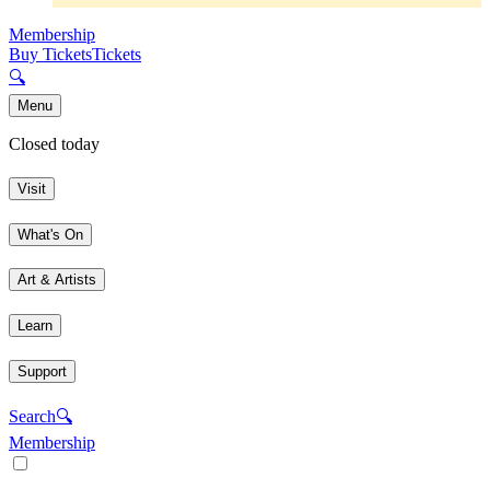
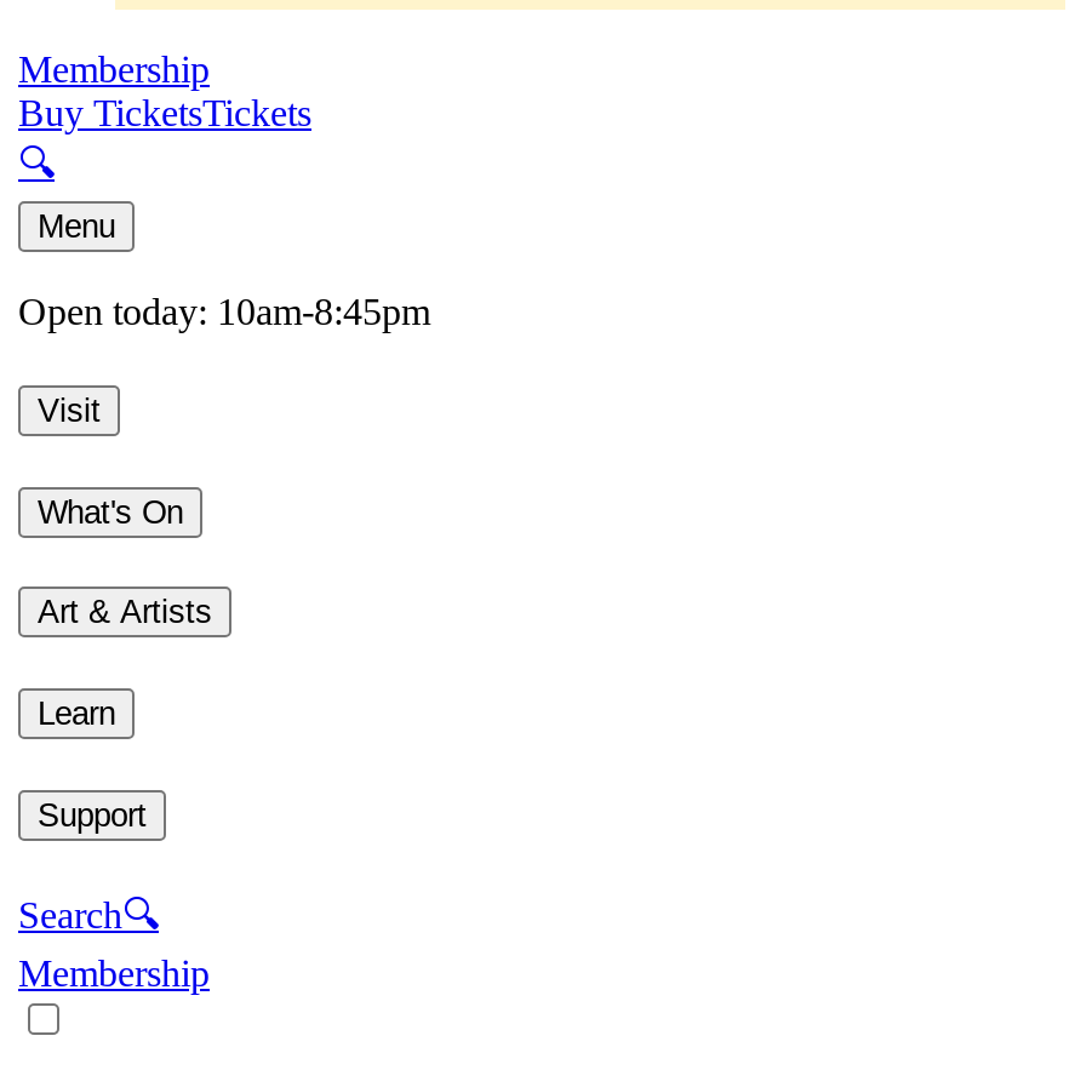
[9,135,100,153] Closed today -> [18,292,430,333] Open today: 10am-8:45pm

